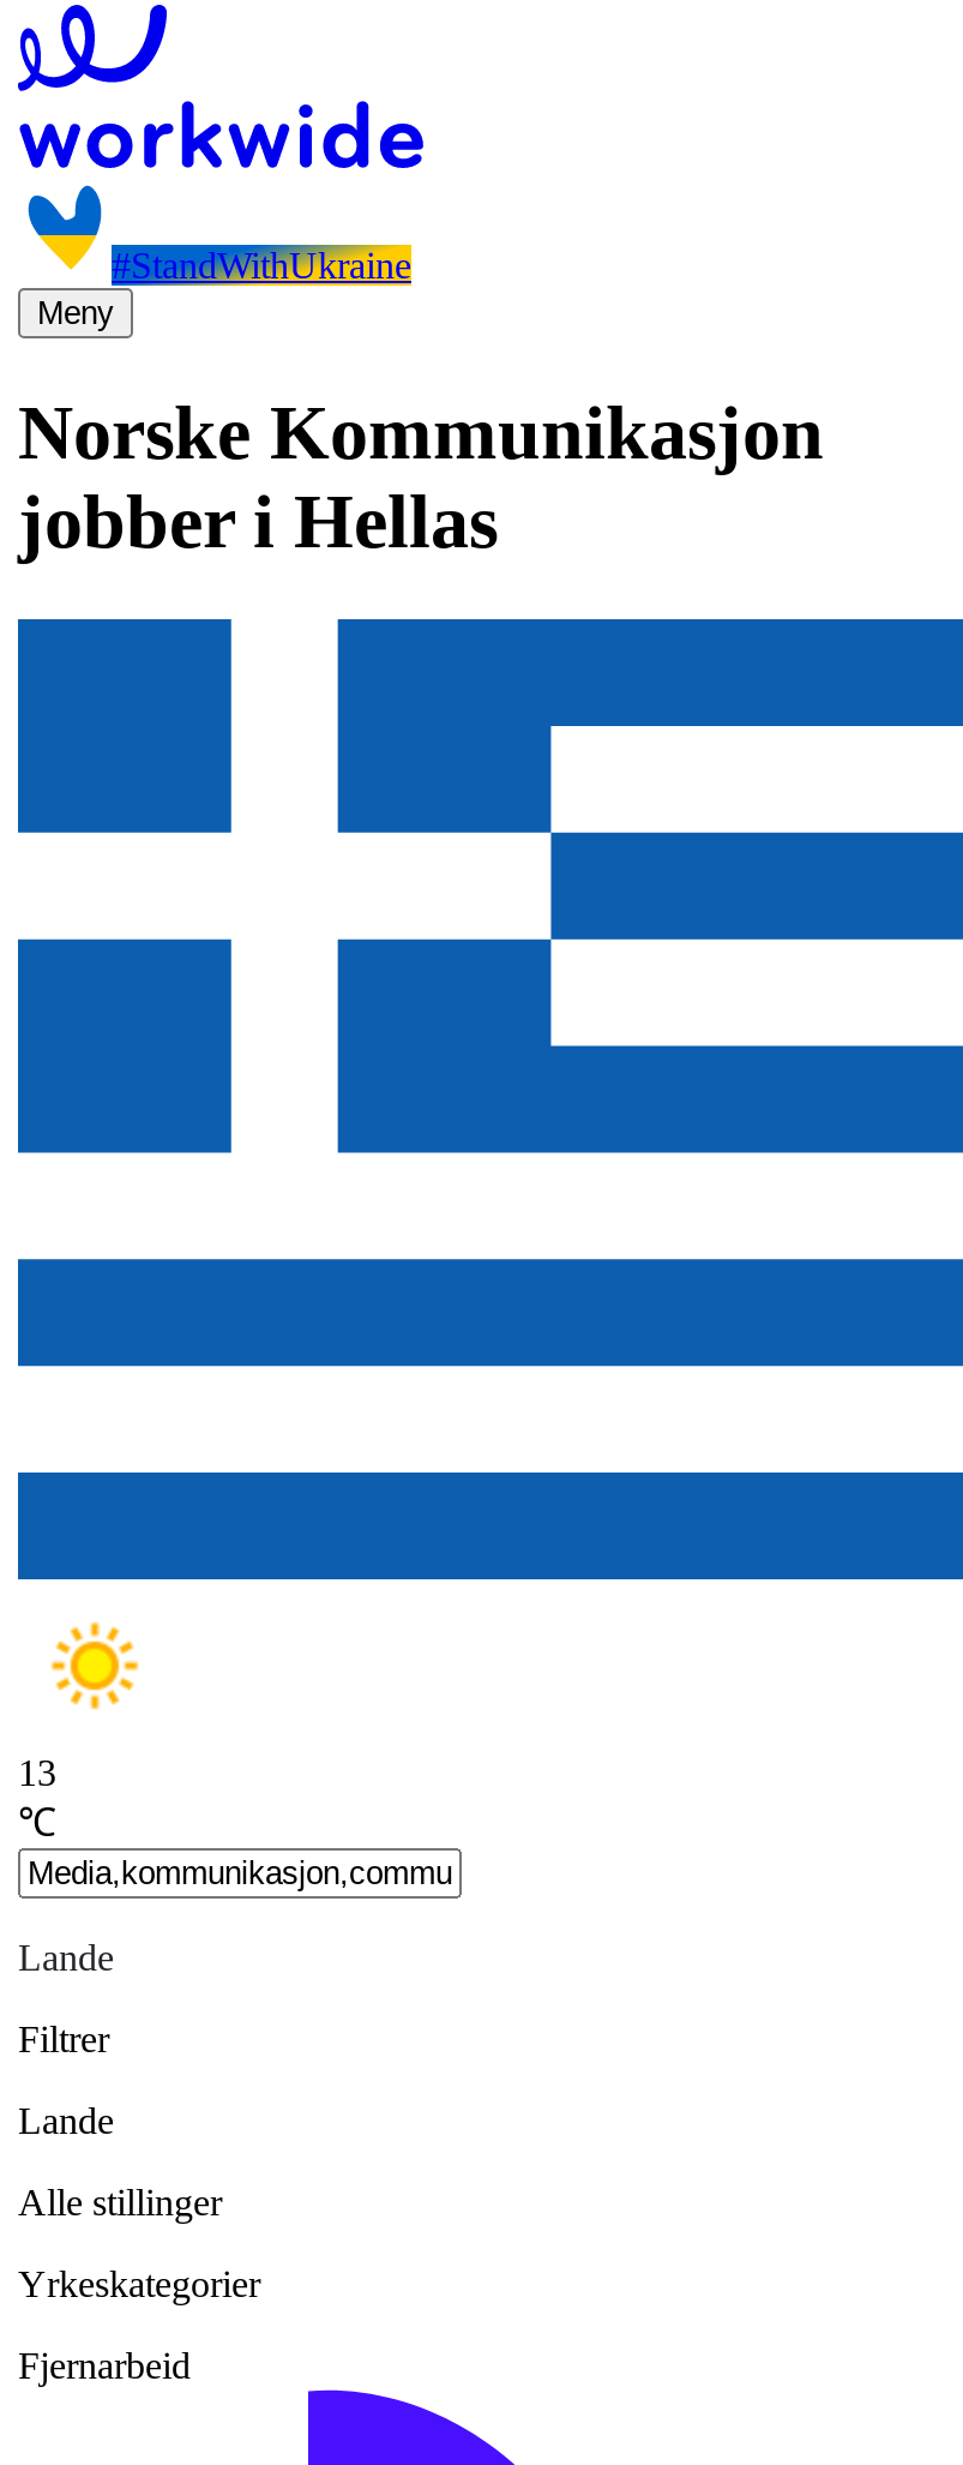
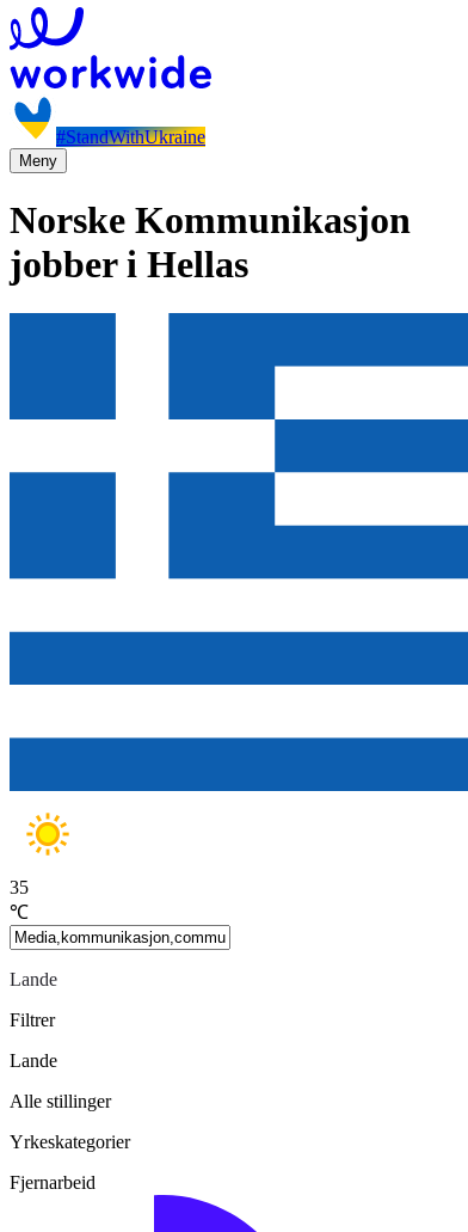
[18,1752,56,1793] 13 -> [10,877,29,897] 35

